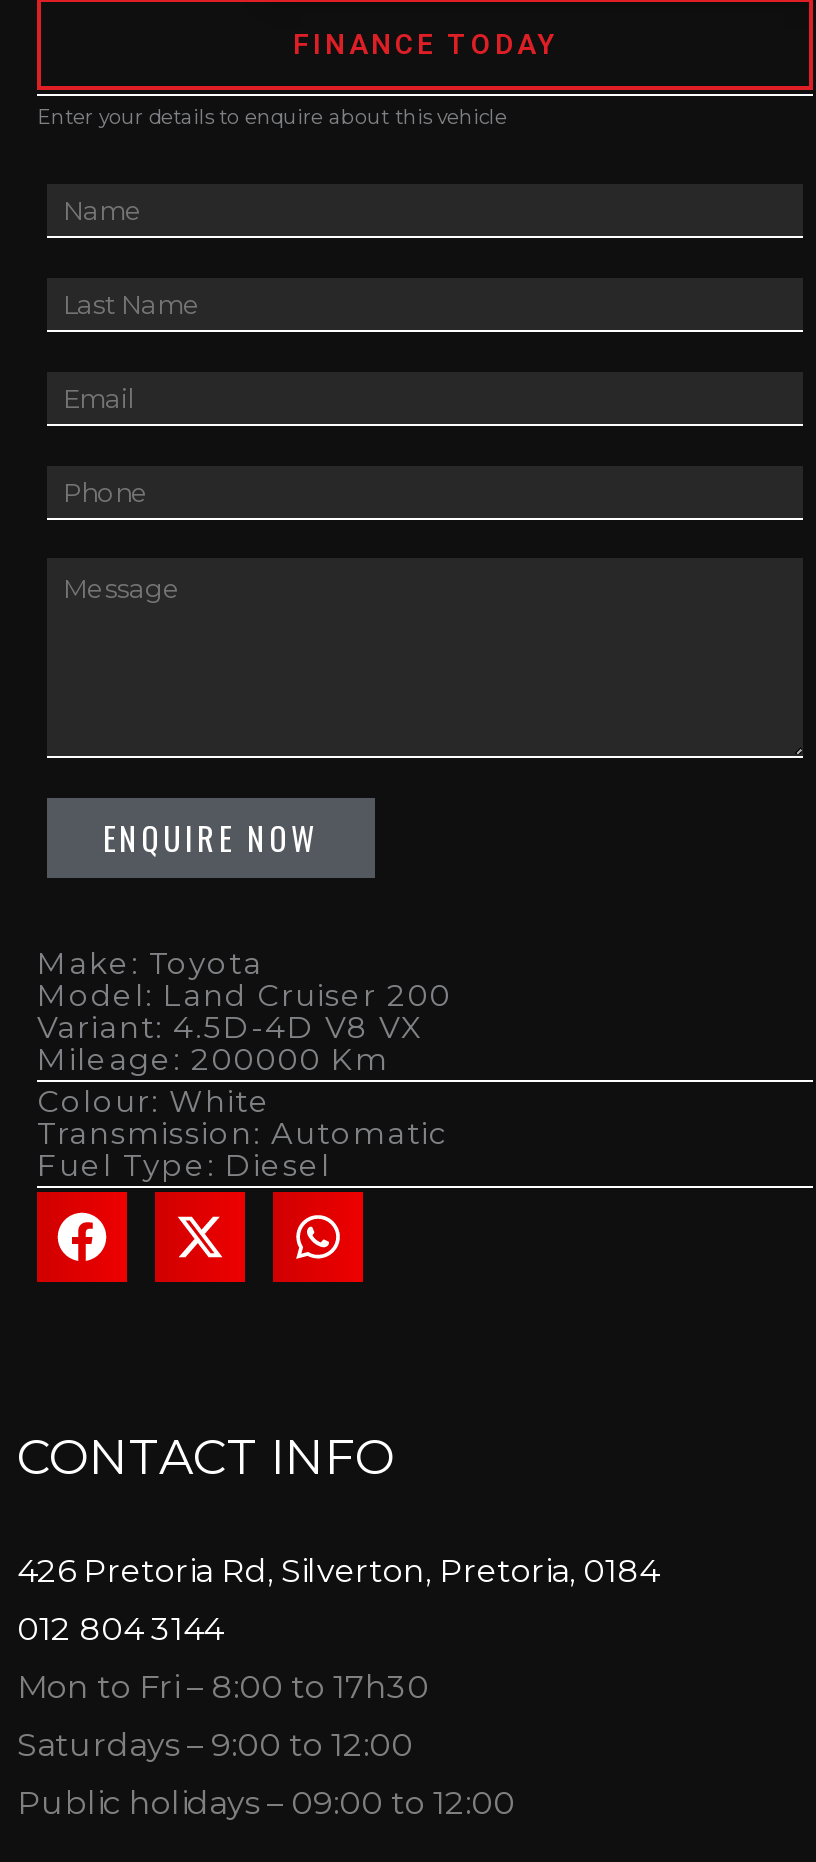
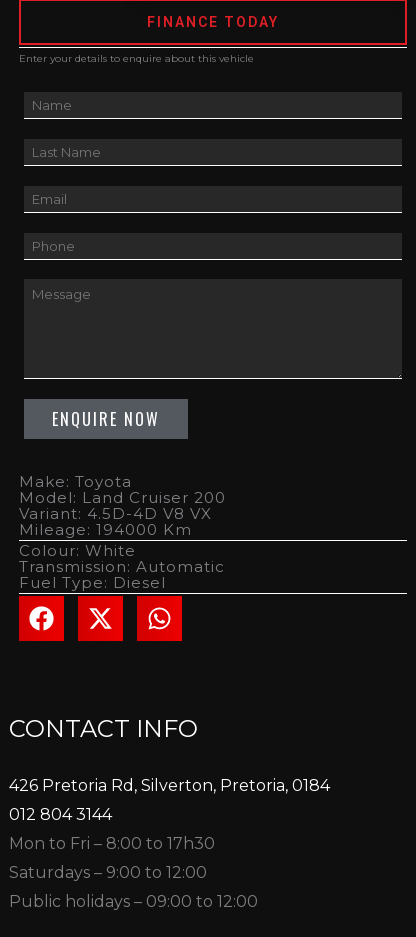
[37,1040,389,1078] Mileage: 200000 Km -> [19,520,192,539] Mileage: 194000 Km

